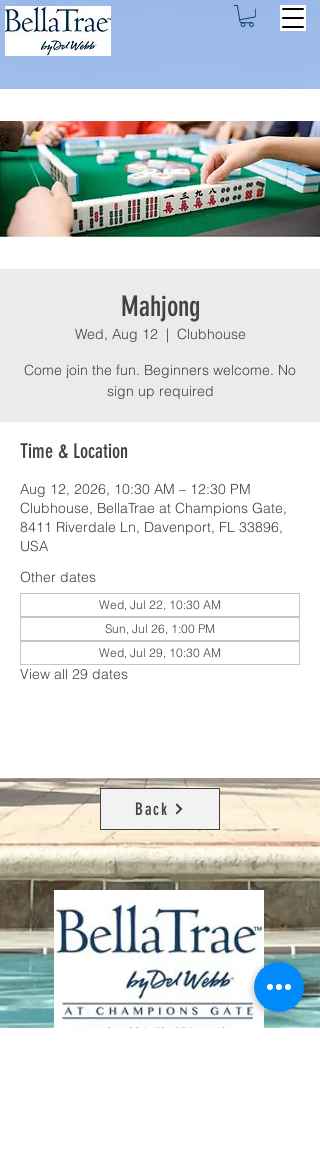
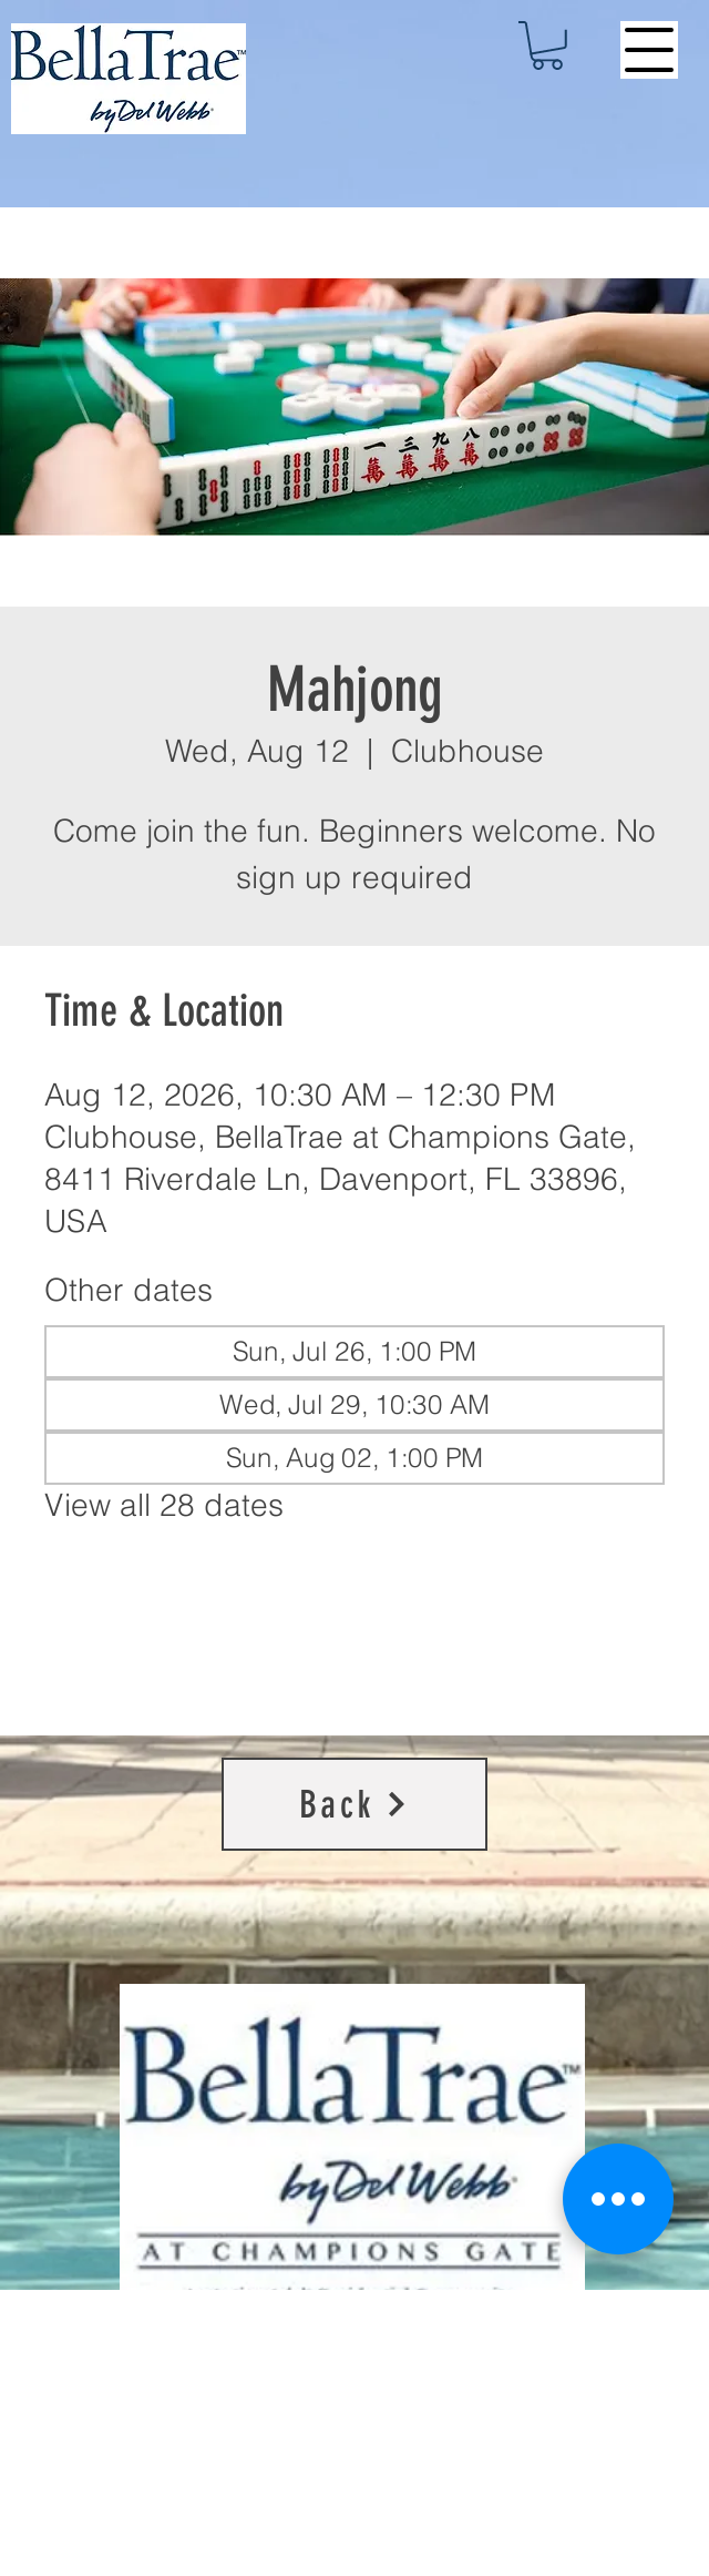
[99,597,221,612] Wed, Jul 22, 10:30 AM -> none
moved [99,621,221,660] -> [219,1334,490,1420]: Sun, Jul 26, 1:00 PM | Wed, Jul 29, 10:30 AM
[20,665,128,683] View all 29 dates -> [44,1440,483,1524] Sun, Aug 02, 1:00 PM | View all 28 dates

